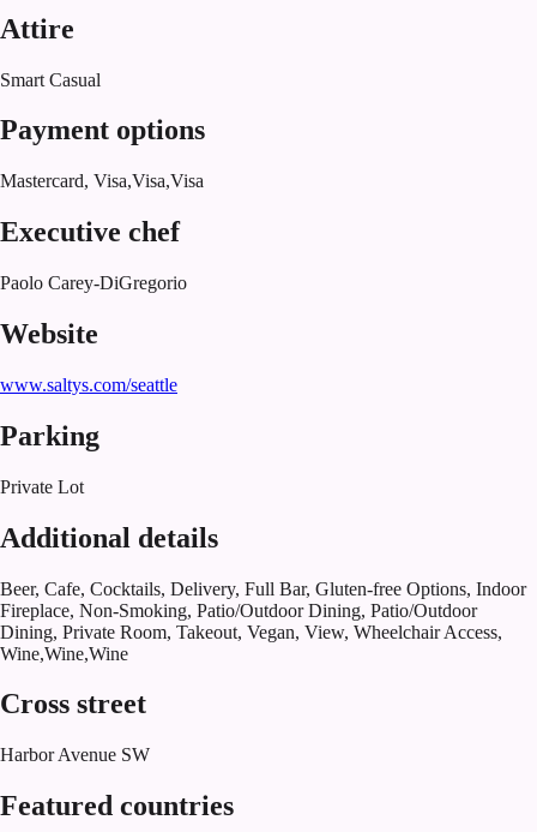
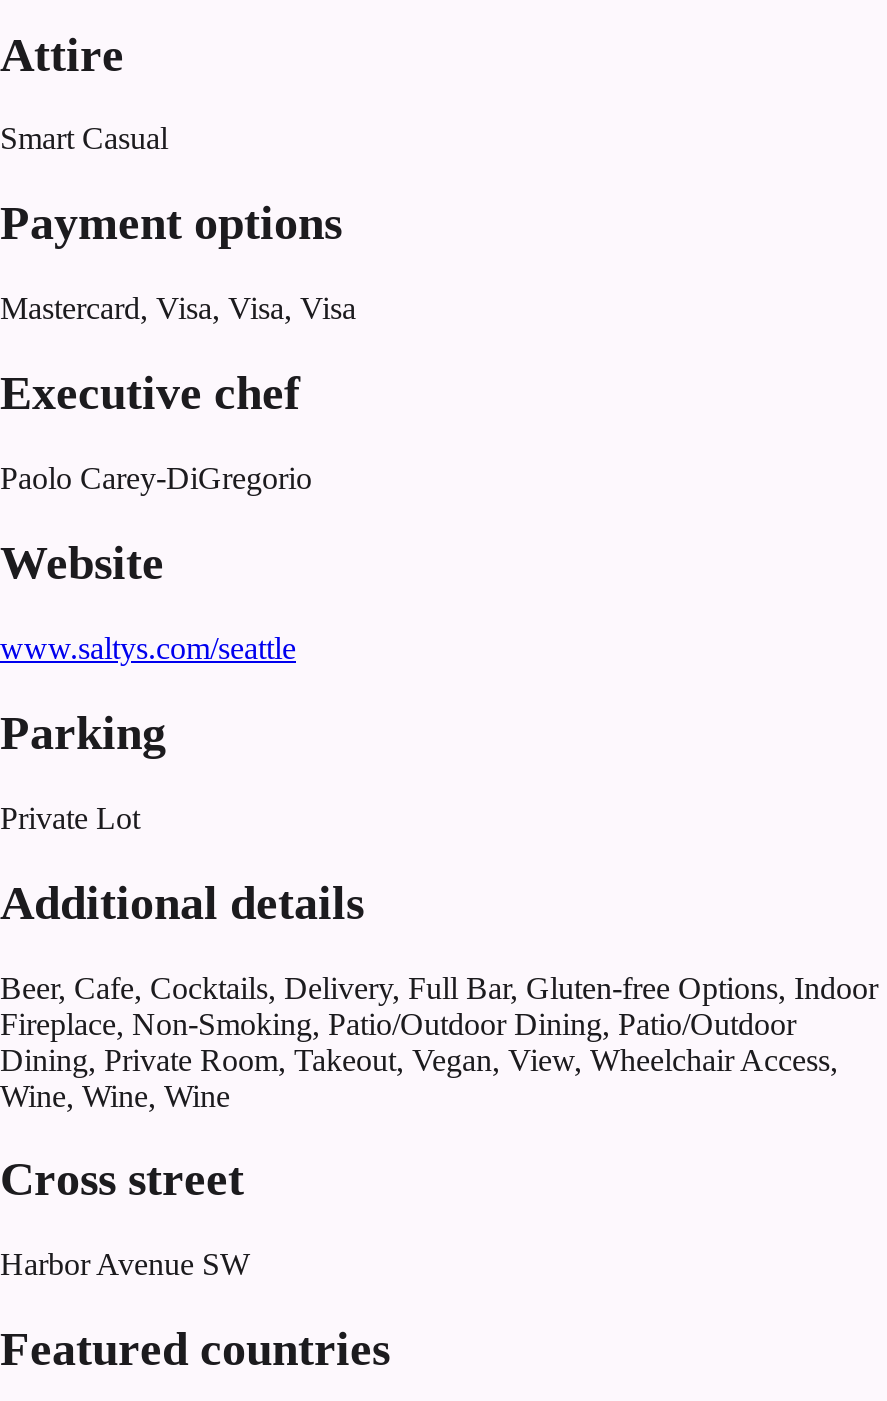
[0,171,204,191] Mastercard, Visa,Visa,Visa -> [0,292,356,326] Mastercard, Visa, Visa, Visa
[0,643,128,663] Wine,Wine,Wine -> [0,1078,230,1112] Wine, Wine, Wine

